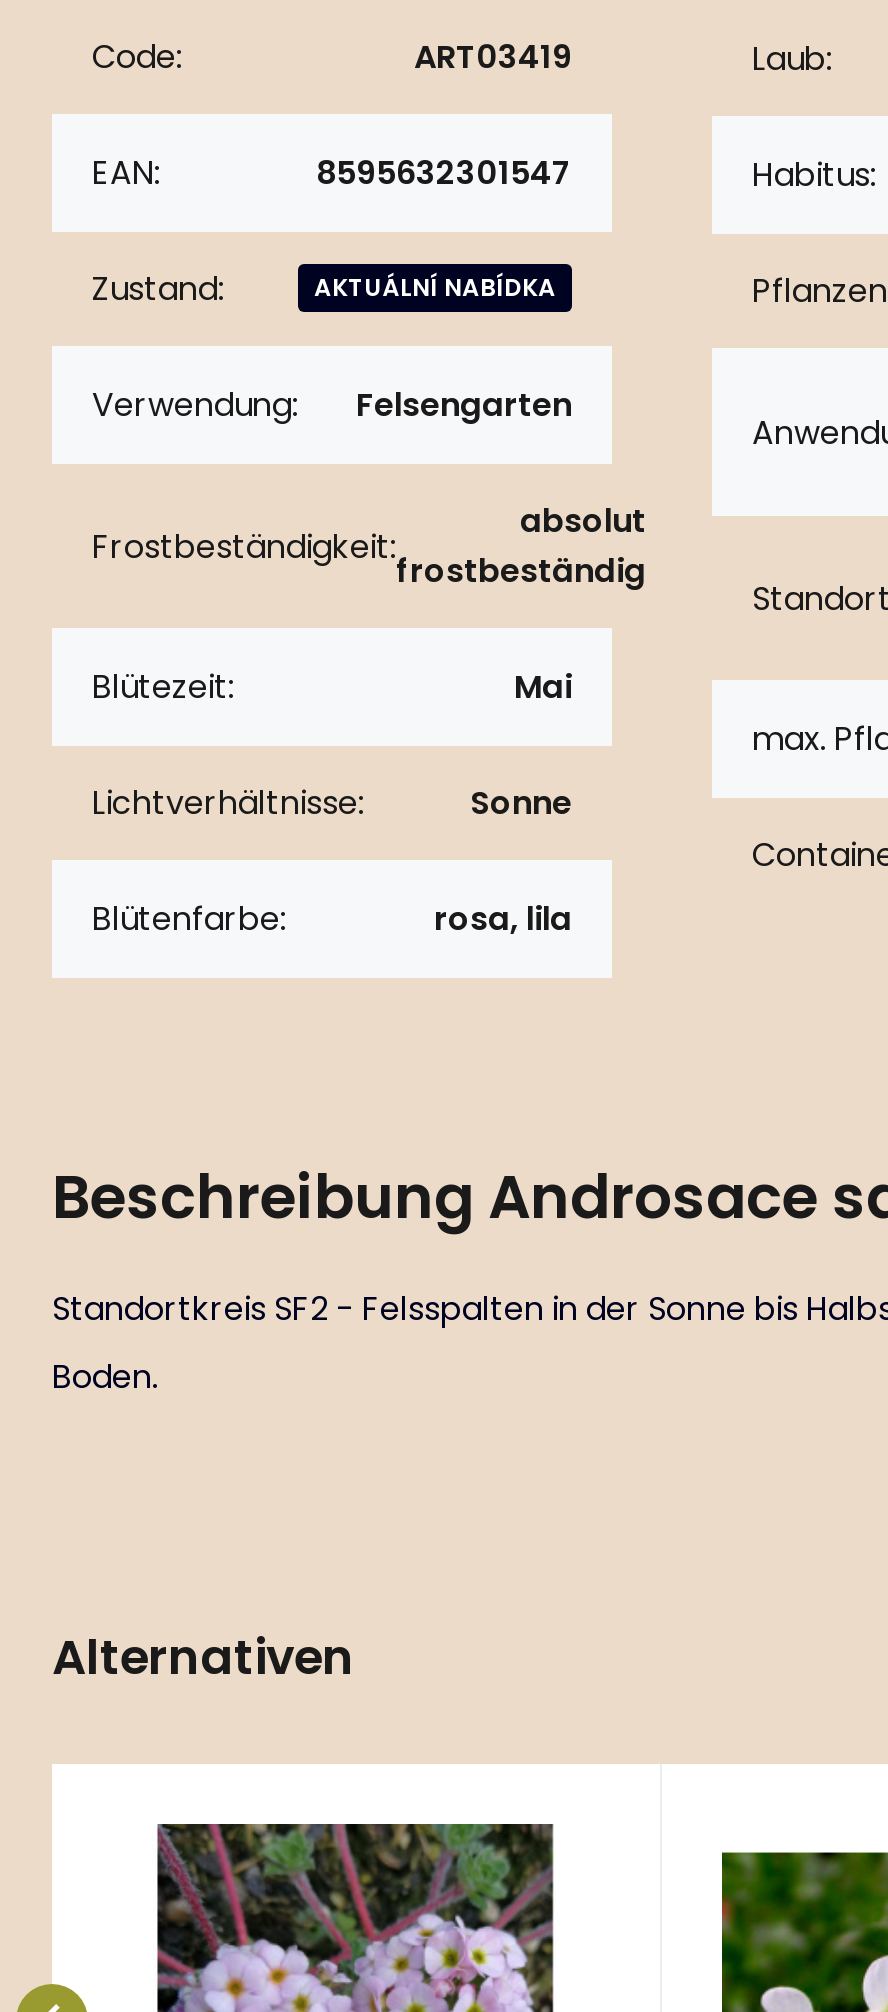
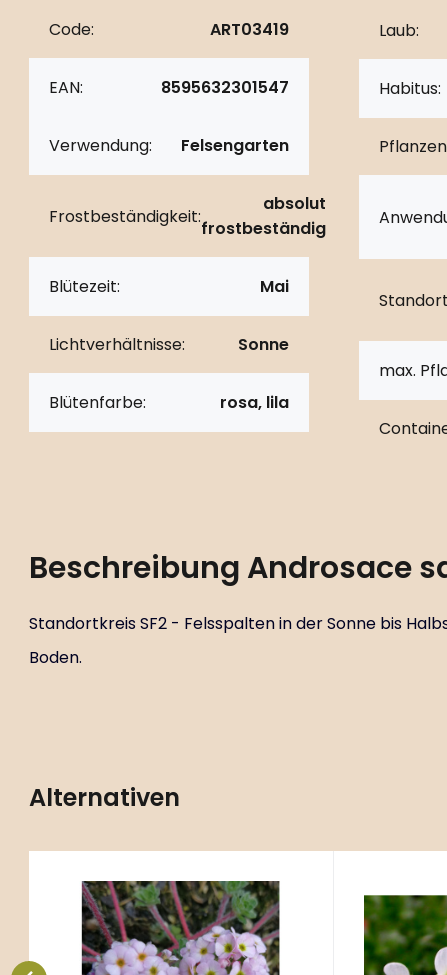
[92,266,556,312] Zustand: | AKTUÁLNÍ NABÍDKA -> none
moved [92,382,646,942] -> [49,134,326,414]: Verwendung: | Felsengarten | Frostbeständigkeit: | ... | Blütenfarbe: | rosa, lila

